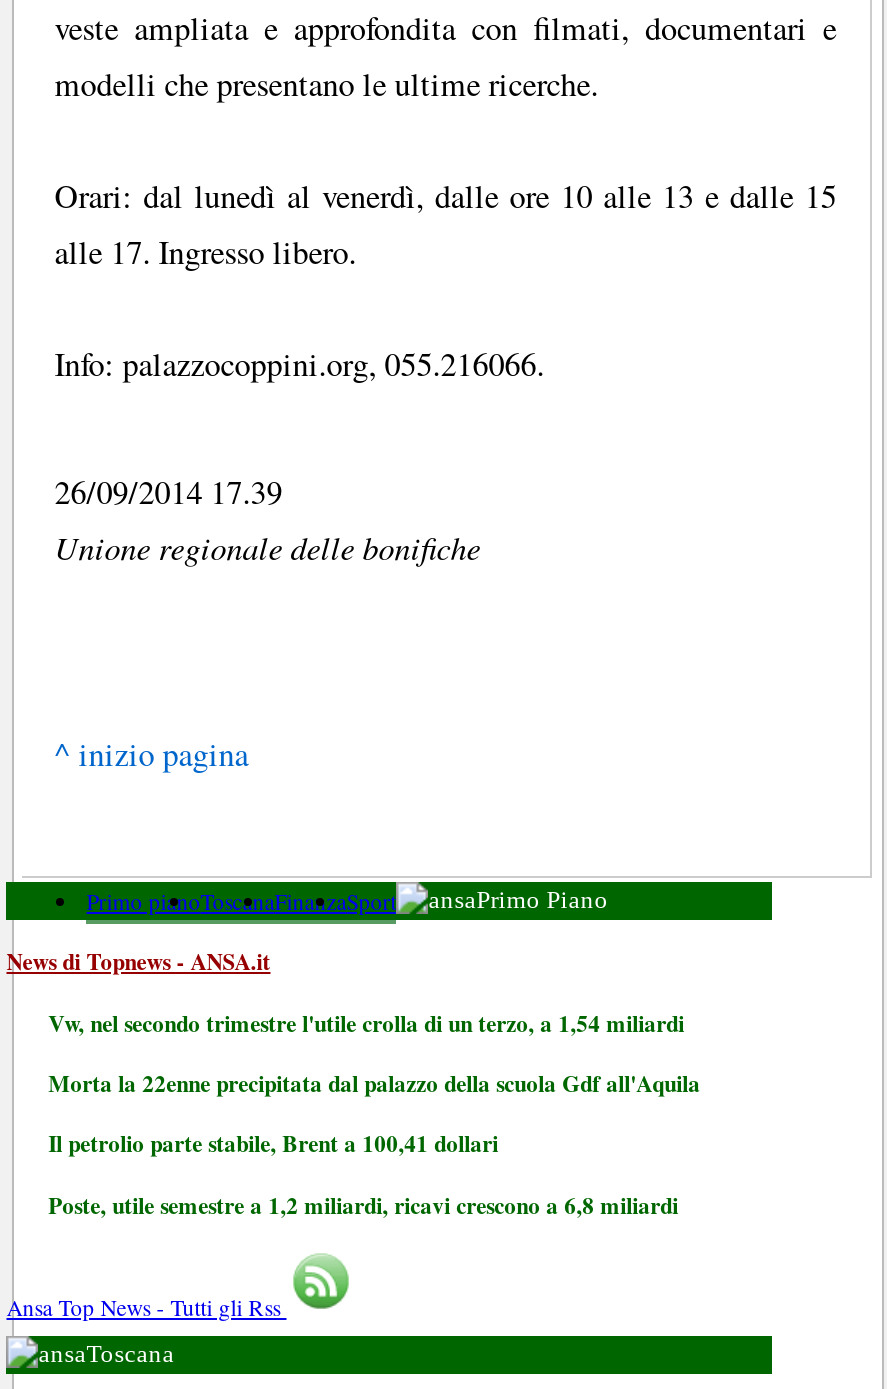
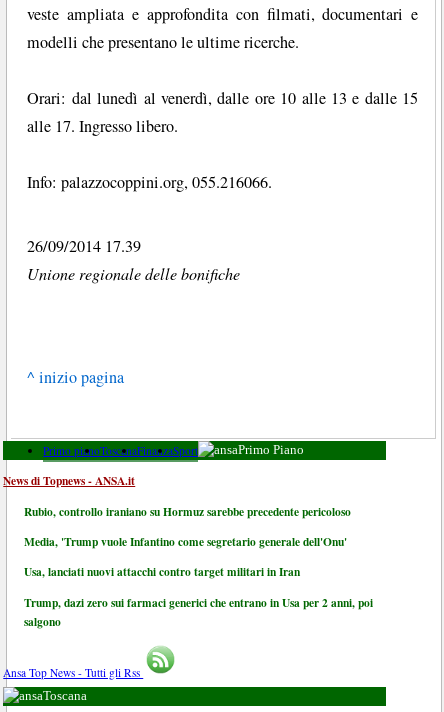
[48,1005,684,1039] Vw, nel secondo trimestre l'utile crolla di un terzo, a 1,54 miliardi -> [24,502,351,519] Rubio, controllo iraniano su Hormuz sarebbe precedente pericoloso
[48,1066,700,1100] Morta la 22enne precipitata dal palazzo della scuola Gdf all'Aquila -> [24,533,347,550] Media, 'Trump vuole Infantino come segretario generale dell'Onu'
[48,1127,498,1161] Il petrolio parte stabile, Brent a 100,41 dollari -> [24,563,300,580] Usa, lanciati nuovi attacchi contro target militari in Iran
[48,1188,678,1222] Poste, utile semestre a 1,2 miliardi, ricavi crescono a 6,8 miliardi -> [24,594,373,630] Trump, dazi zero sui farmaci generici che entrano in Usa per 2 anni, poi | salgono

